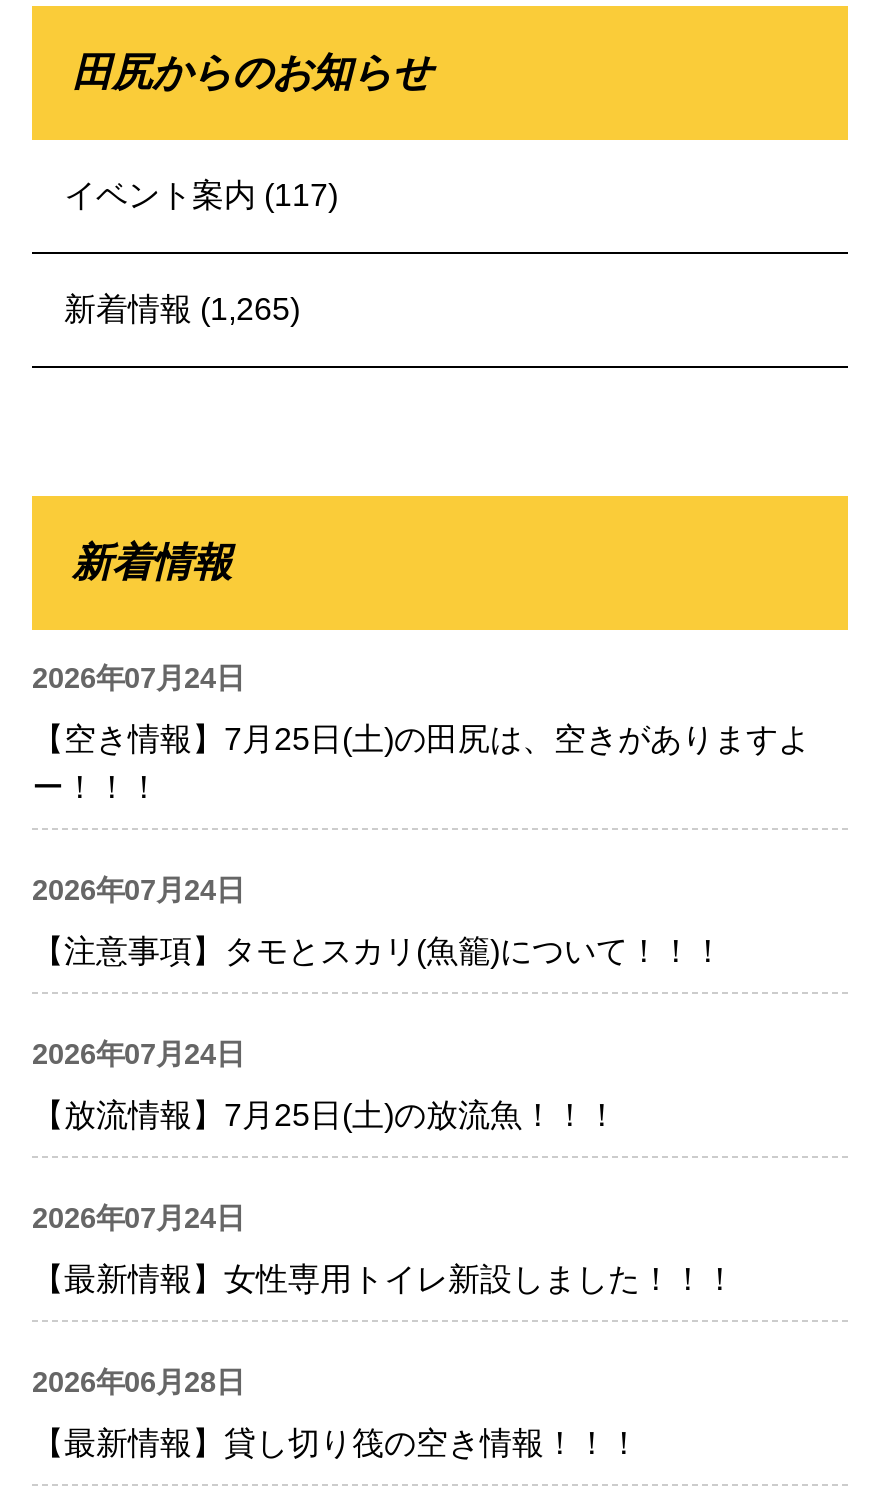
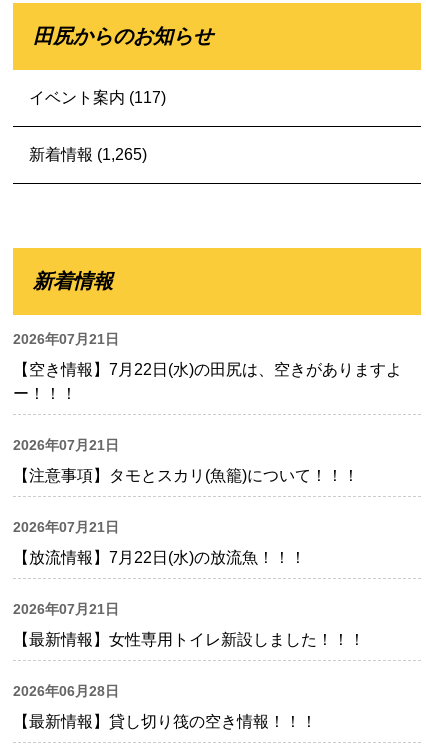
[32,662,244,694] 2026年07月24日 -> [13,331,119,347] 2026年07月21日
[32,722,810,756] 【空き情報】7月25日(土)の田尻は、空きがありますよ -> [13,361,402,378] 【空き情報】7月22日(水)の田尻は、空きがありますよ
[32,874,244,906] 2026年07月24日 -> [13,437,119,453] 2026年07月21日
[32,1038,244,1070] 2026年07月24日 -> [13,519,119,535] 2026年07月21日
[32,1098,618,1132] 【放流情報】7月25日(土)の放流魚！！！ -> [13,549,306,566] 【放流情報】7月22日(水)の放流魚！！！
[32,1202,244,1234] 2026年07月24日 -> [13,601,119,617] 2026年07月21日

